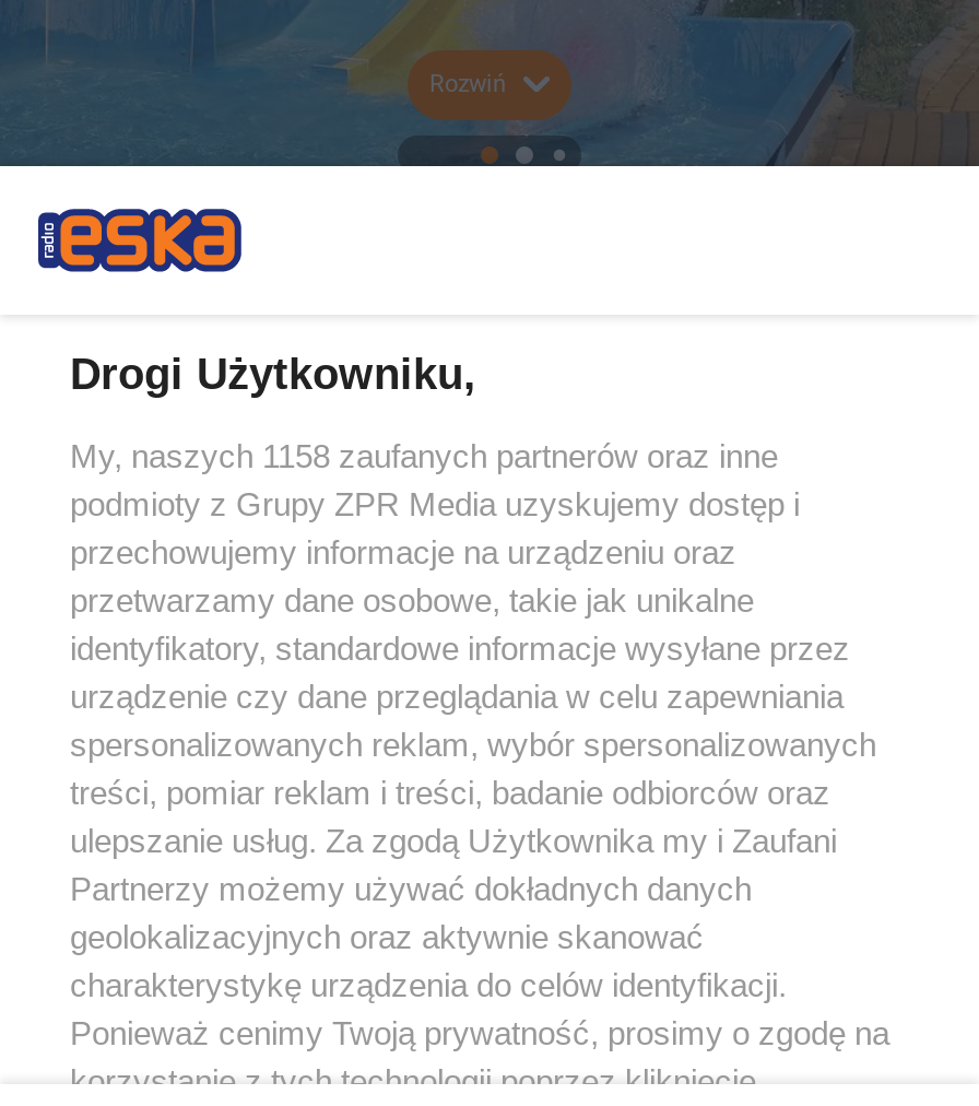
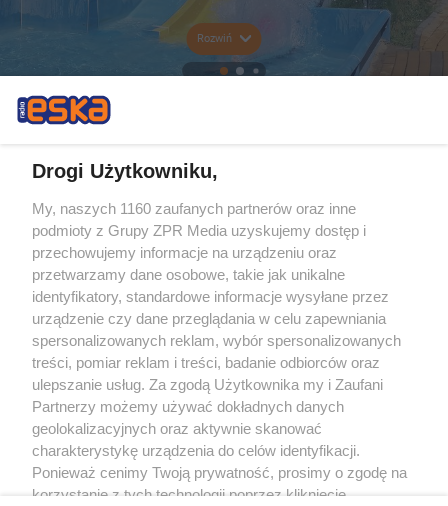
[70,437,778,474] My, naszych 1158 zaufanych partnerów oraz inne -> [32,200,356,217] My, naszych 1160 zaufanych partnerów oraz inne

